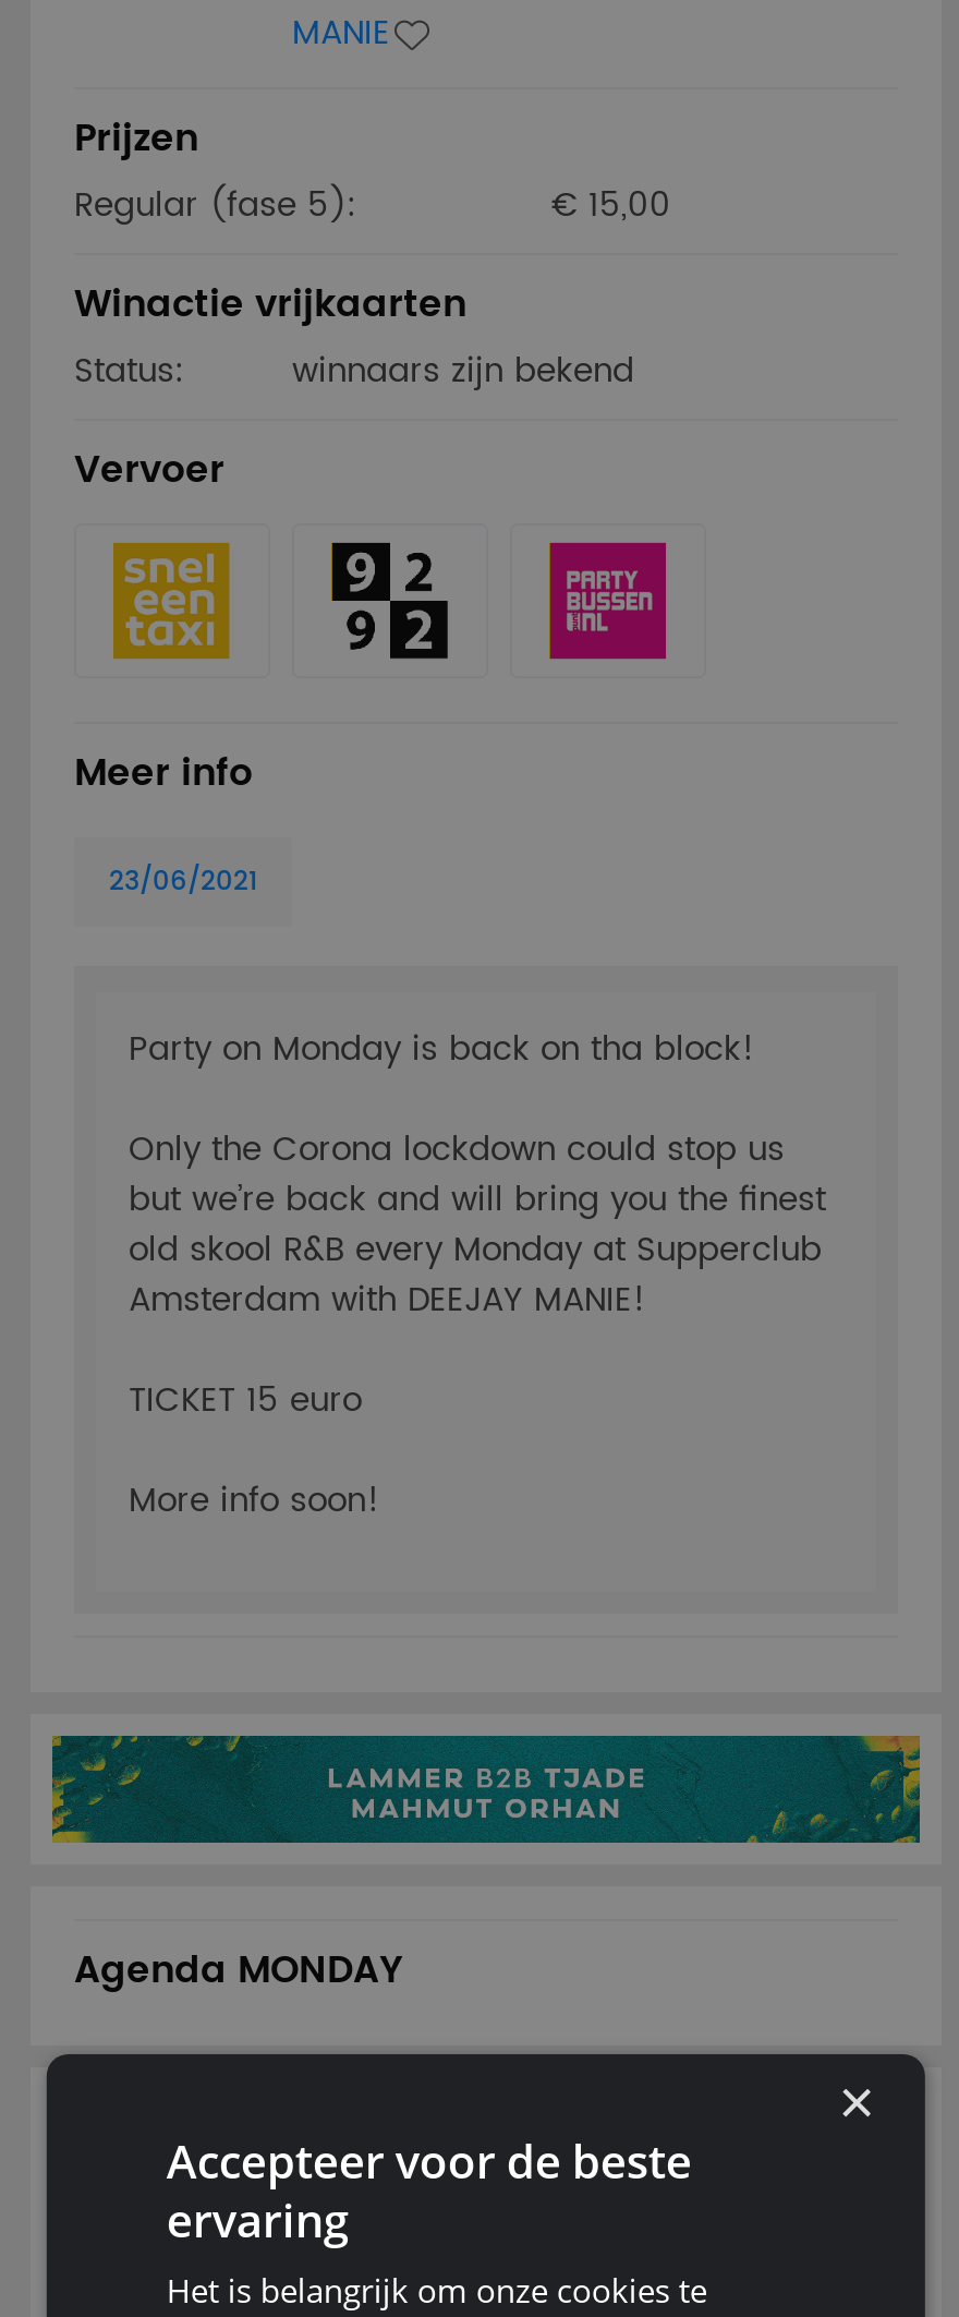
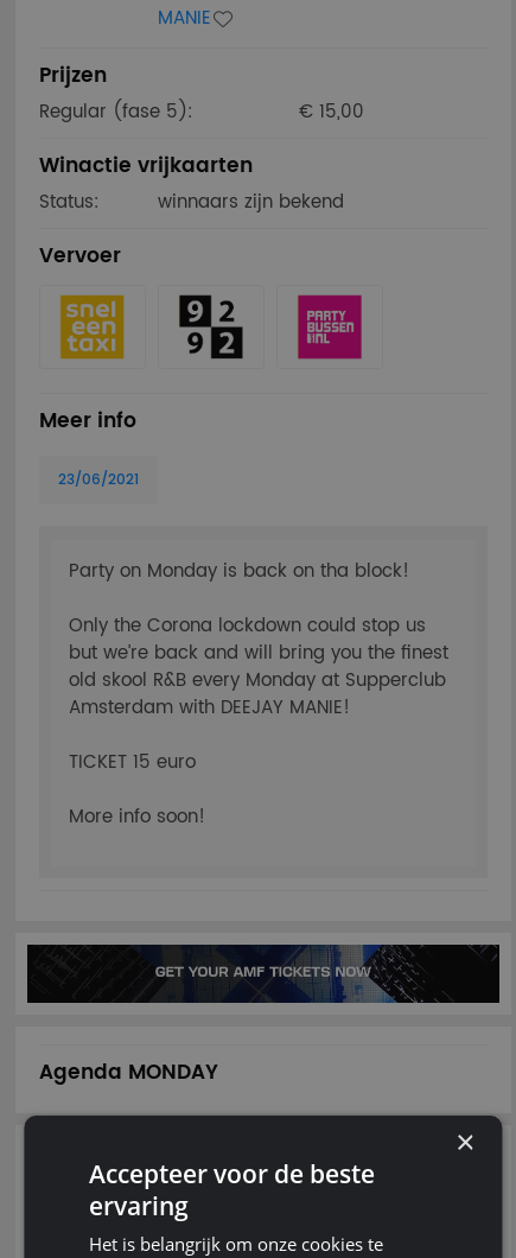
[50,1734,922,1845] [image] -> [26,943,501,1004] [image]

